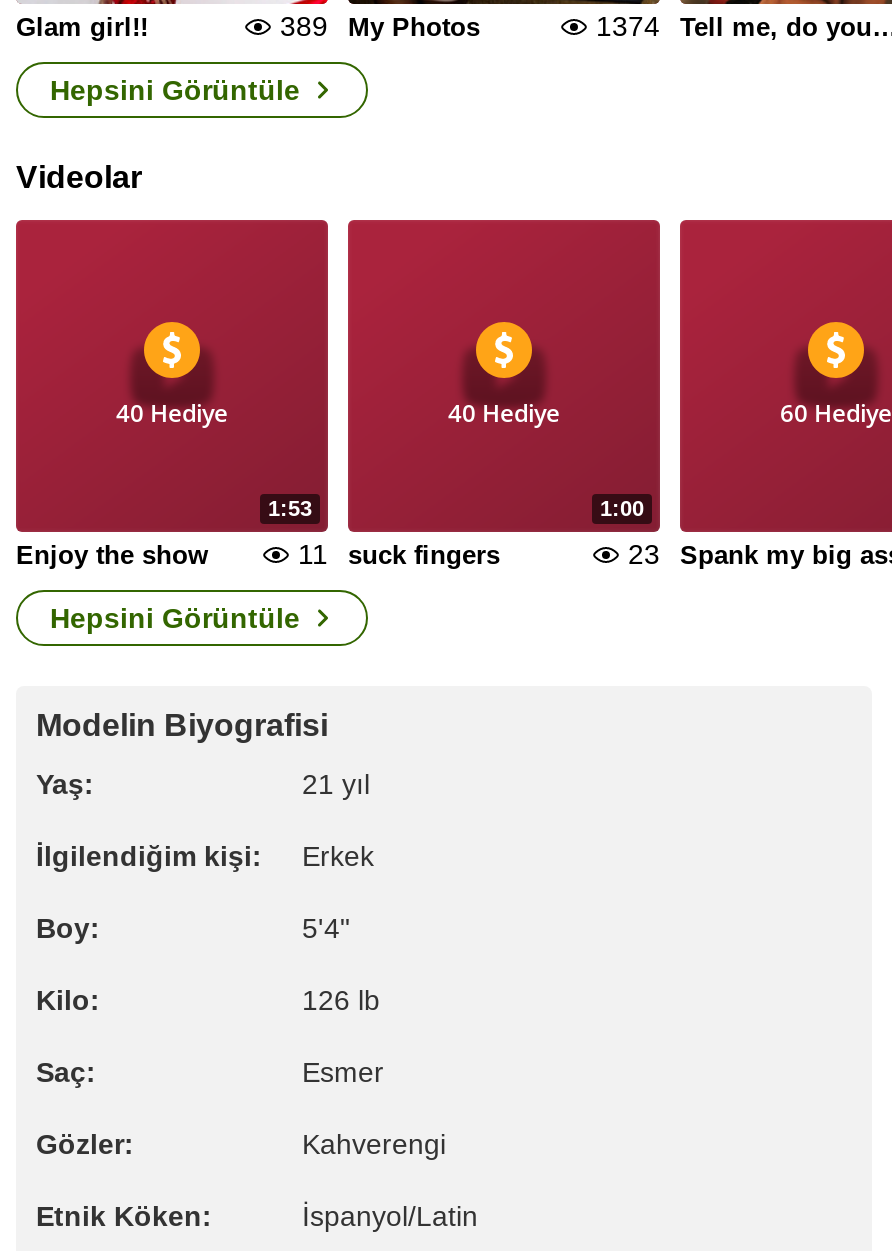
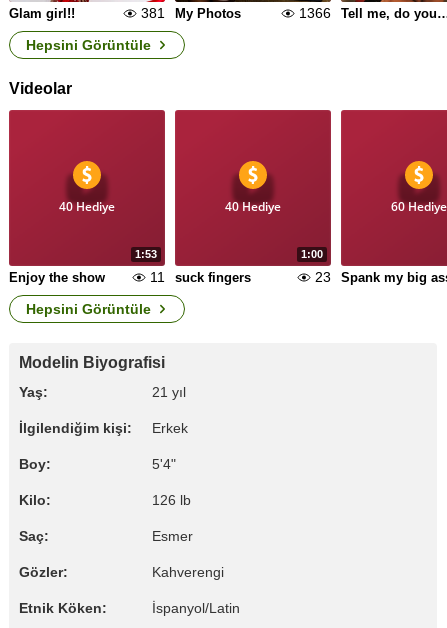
[280,10,480,42] 389 My Photos -> [141,5,241,21] 381 My Photos
[596,10,660,42] 1374 -> [299,5,331,21] 1366

